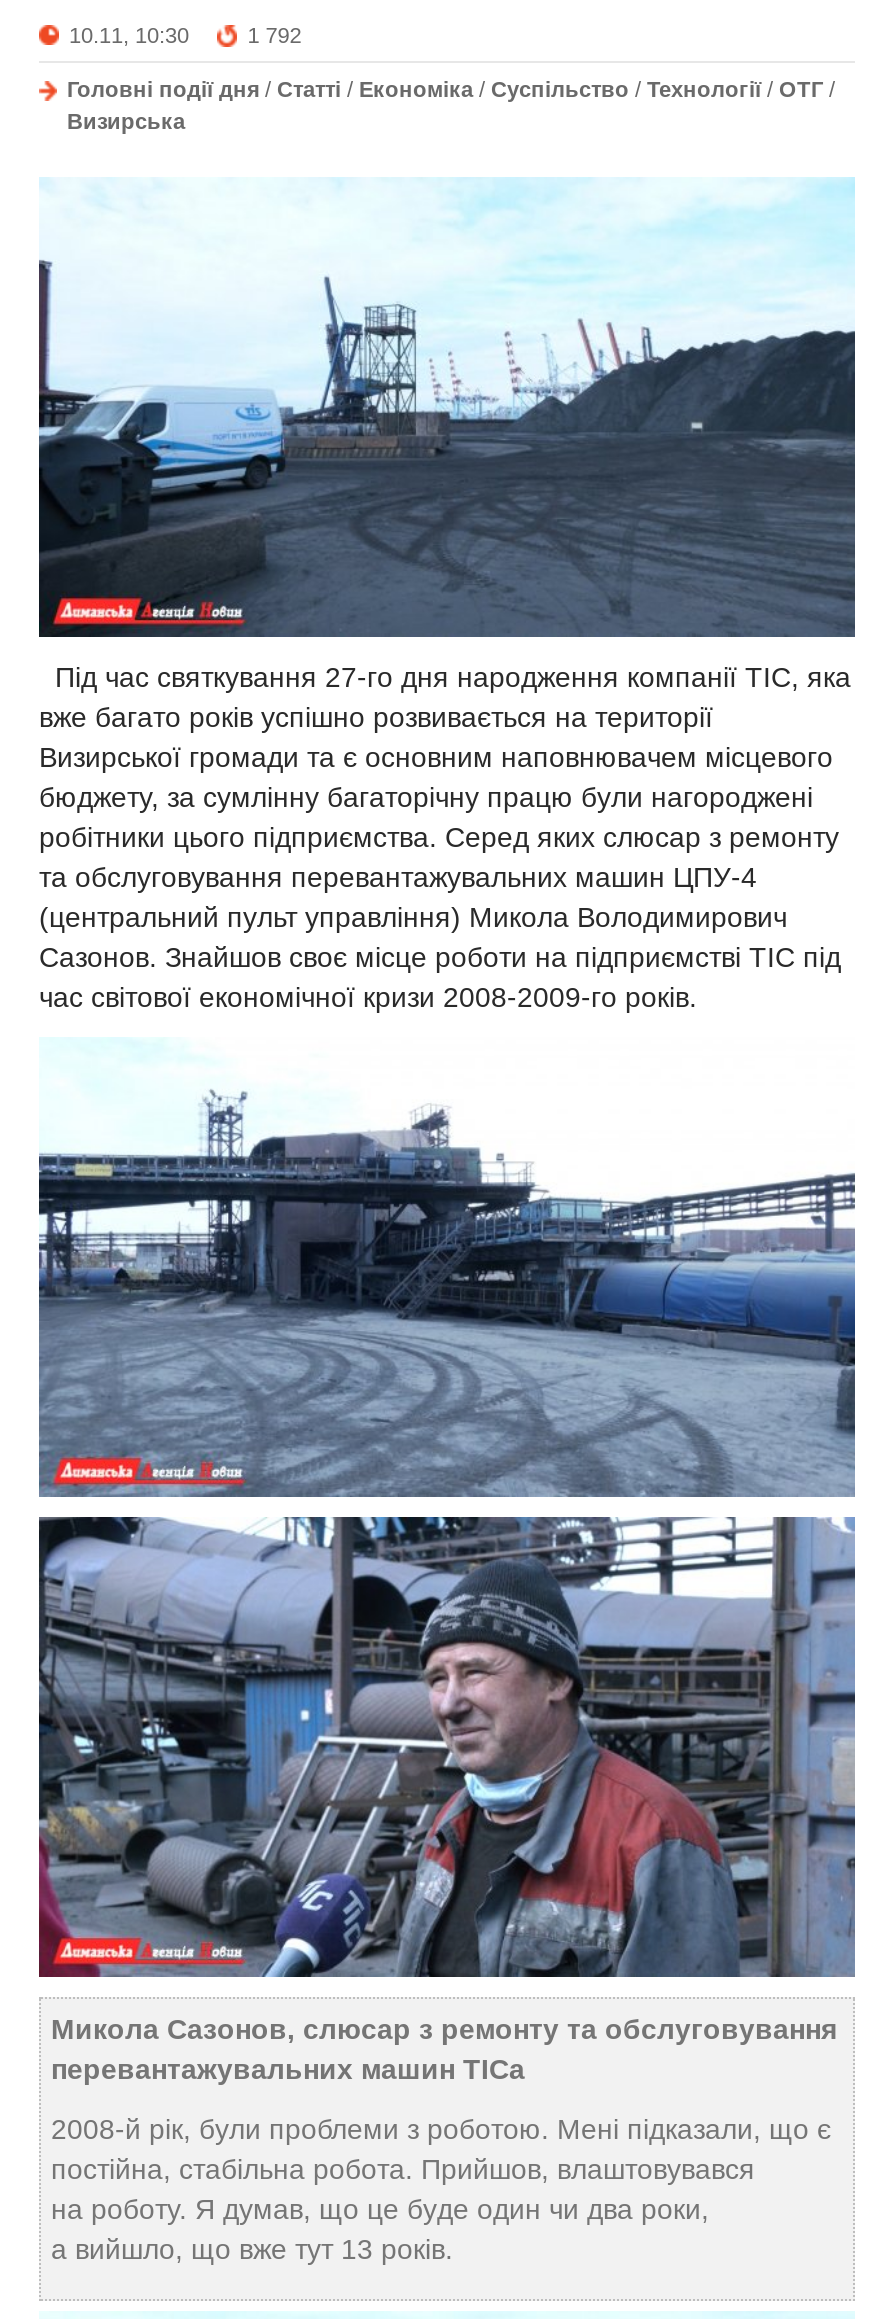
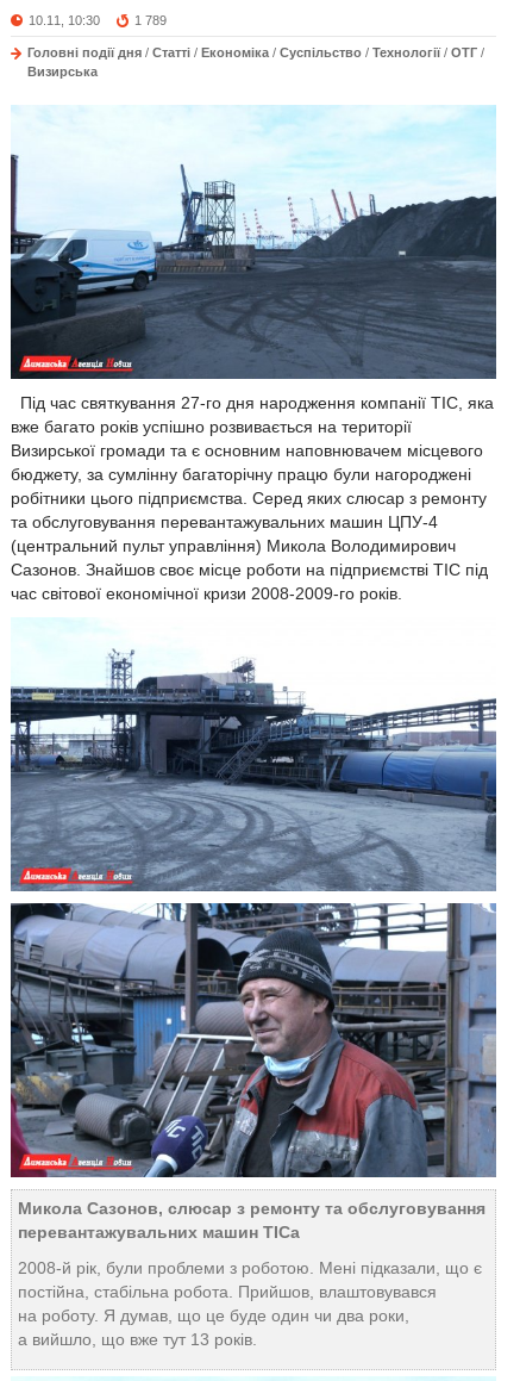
[247,23,301,47] 1 792 -> [135,13,167,27] 1 789

